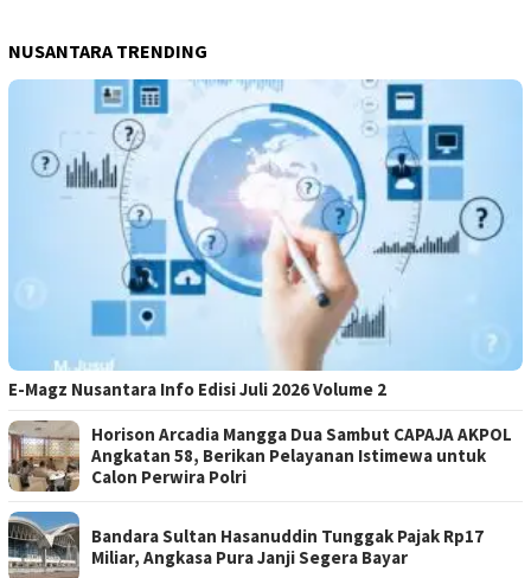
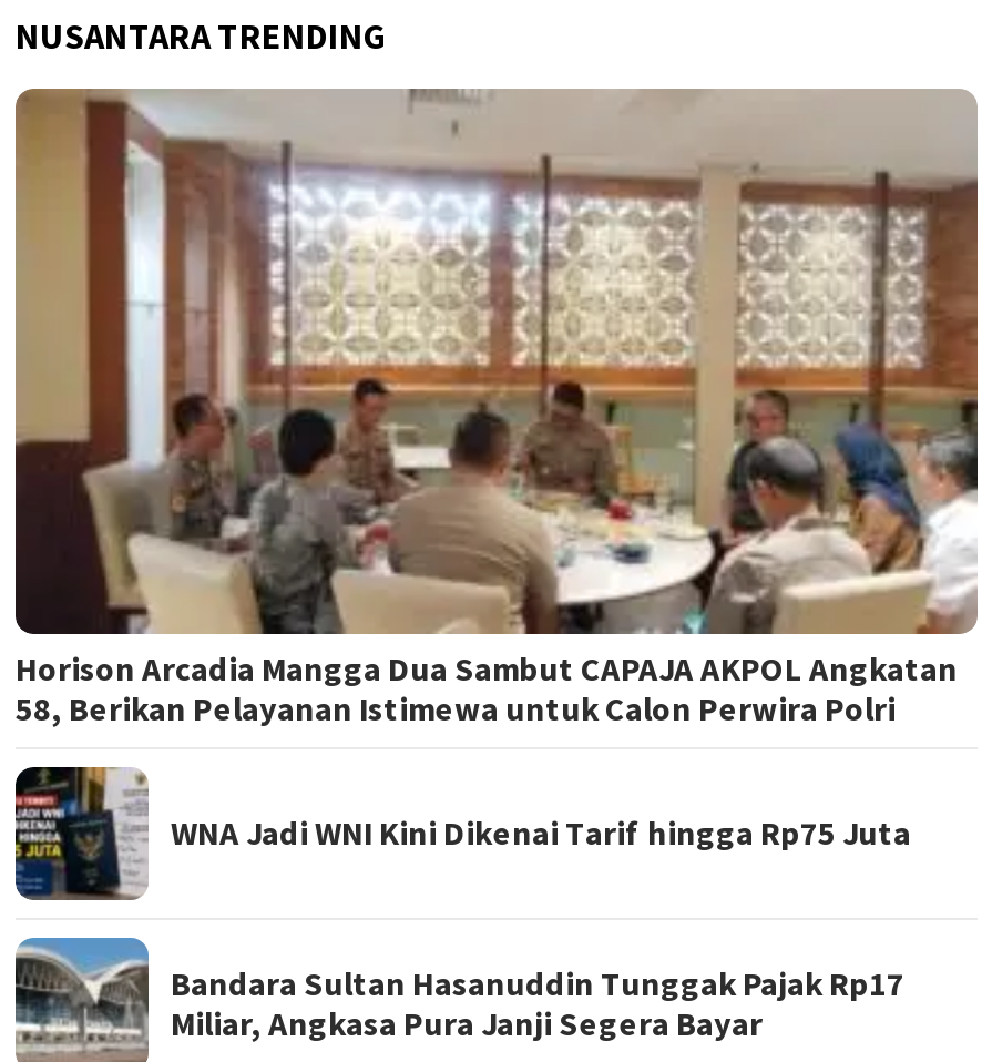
[8,78,523,400] [image] | E-Magz Nusantara Info Edisi Juli 2026 Volume 2 -> [13,86,980,728] [image] | Horison Arcadia Mangga Dua Sambut CAPAJA AKPOL Angkatan | 58, Berikan Pelayanan Istimewa untuk Calon Perwira Polri
[7,422,512,493] [image] | Horison Arcadia Mangga Dua Sambut CAPAJA AKPOL | Angkatan 58, Berikan Pelayanan Istimewa untuk | Calon Perwira Polri -> [13,767,911,900] [image] | WNA Jadi WNI Kini Dikenai Tarif hingga Rp75 Juta

